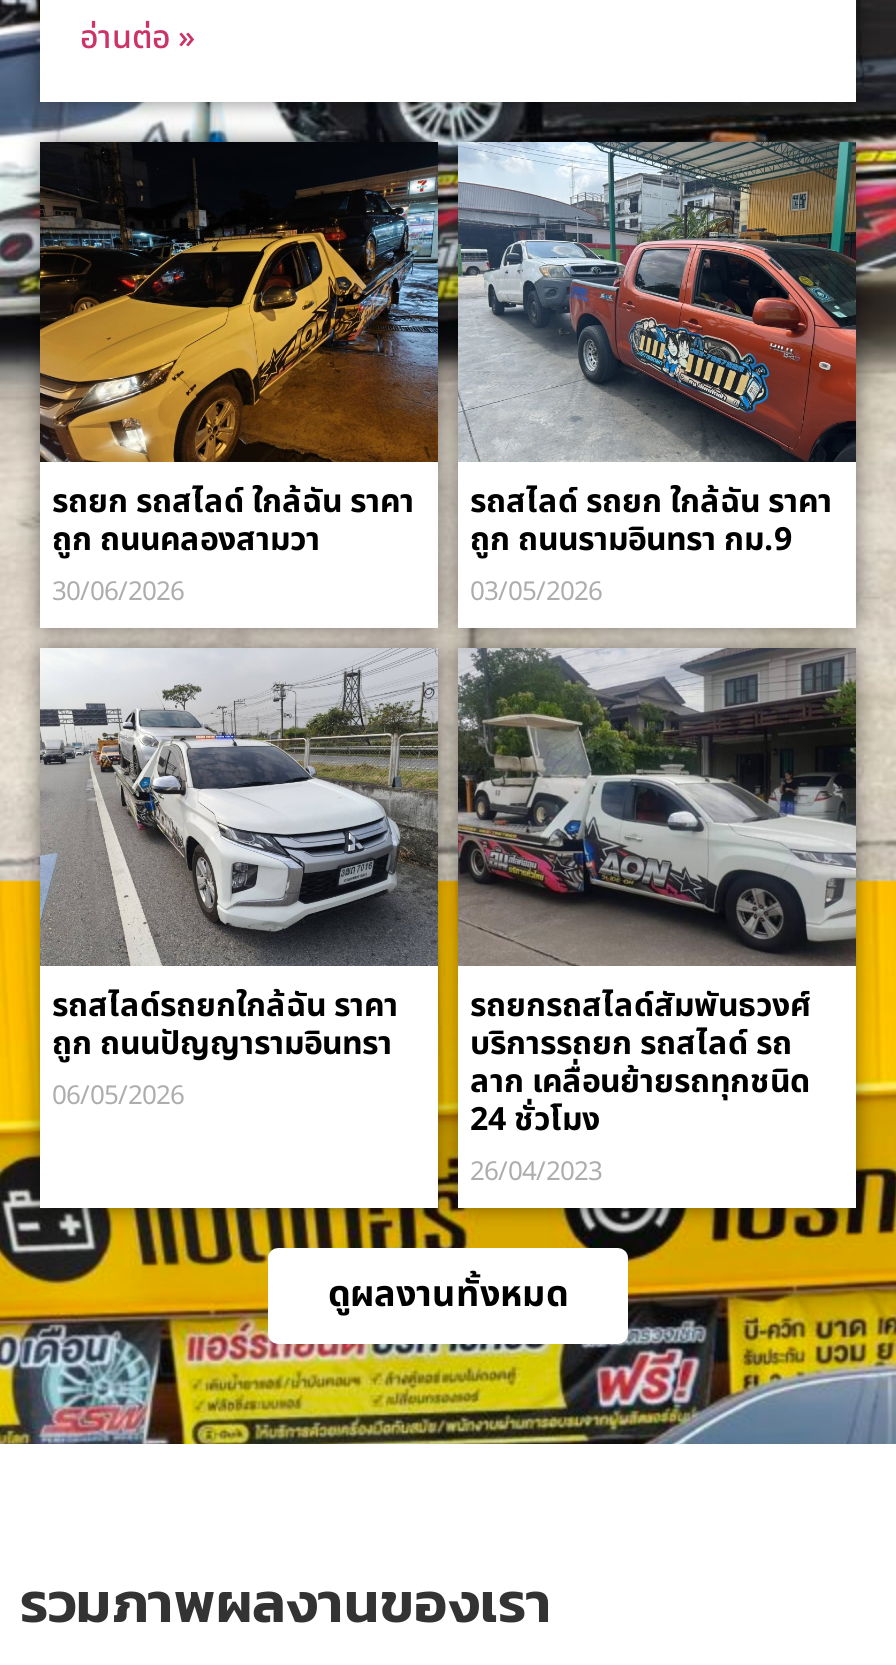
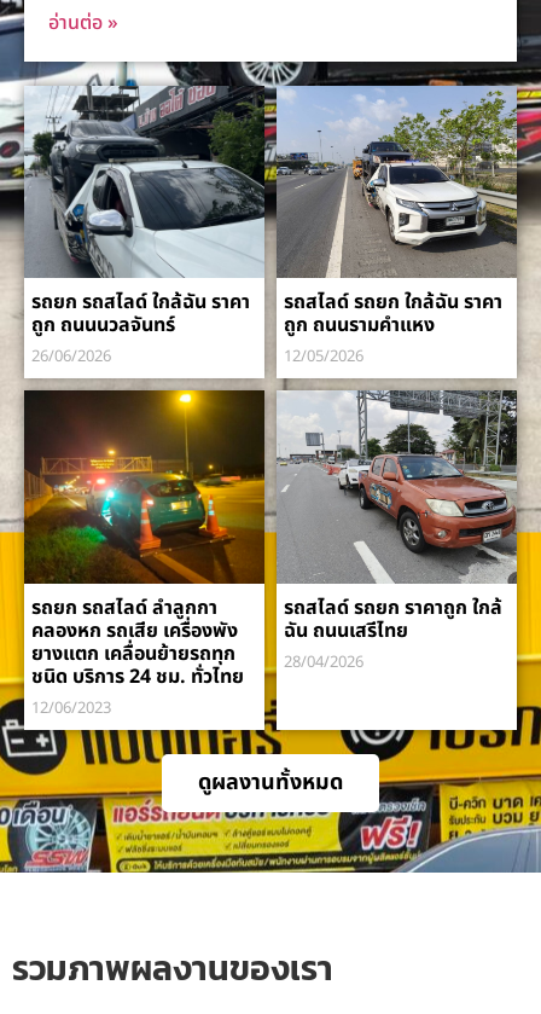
[38,140,440,611] [image] | ถูก ถนนคลองสามวา | 30/06/2026 -> [23,85,266,369] [image] | ถูก ถนนนวลจันทร์ | 26/06/2026
[456,140,858,611] [image] | ถูก ถนนรามอินทรา กม.9 | 03/05/2026 -> [275,85,518,369] [image] | ถูก ถนนรามคำแหง | 12/05/2026
[38,646,440,1115] [image] | รถสไลด์รถยกใกล้ฉัน ราคา | ถูก ถนนปัญญารามอินทรา | 06/05/2026 -> [23,389,266,720] [image] | รถยก รถสไลด์ ลำลูกกา | คลองหก รถเสีย เครื่องพัง | ยางแตก เคลื่อนย้ายรถทุก | ชนิด บริการ 24 ชม. ทั่วไทย | 12/06/2023
[456,646,858,1191] [image] | รถยกรถสไลด์สัมพันธวงศ์ | บริการรถยก รถสไลด์ รถ | ลาก เคลื่อนย้ายรถทุกชนิด | 24 ชั่วโมง | 26/04/2023 -> [277,389,518,674] [image] | รถสไลด์ รถยก ราคาถูก ใกล้ | ฉัน ถนนเสรีไทย | 28/04/2026

